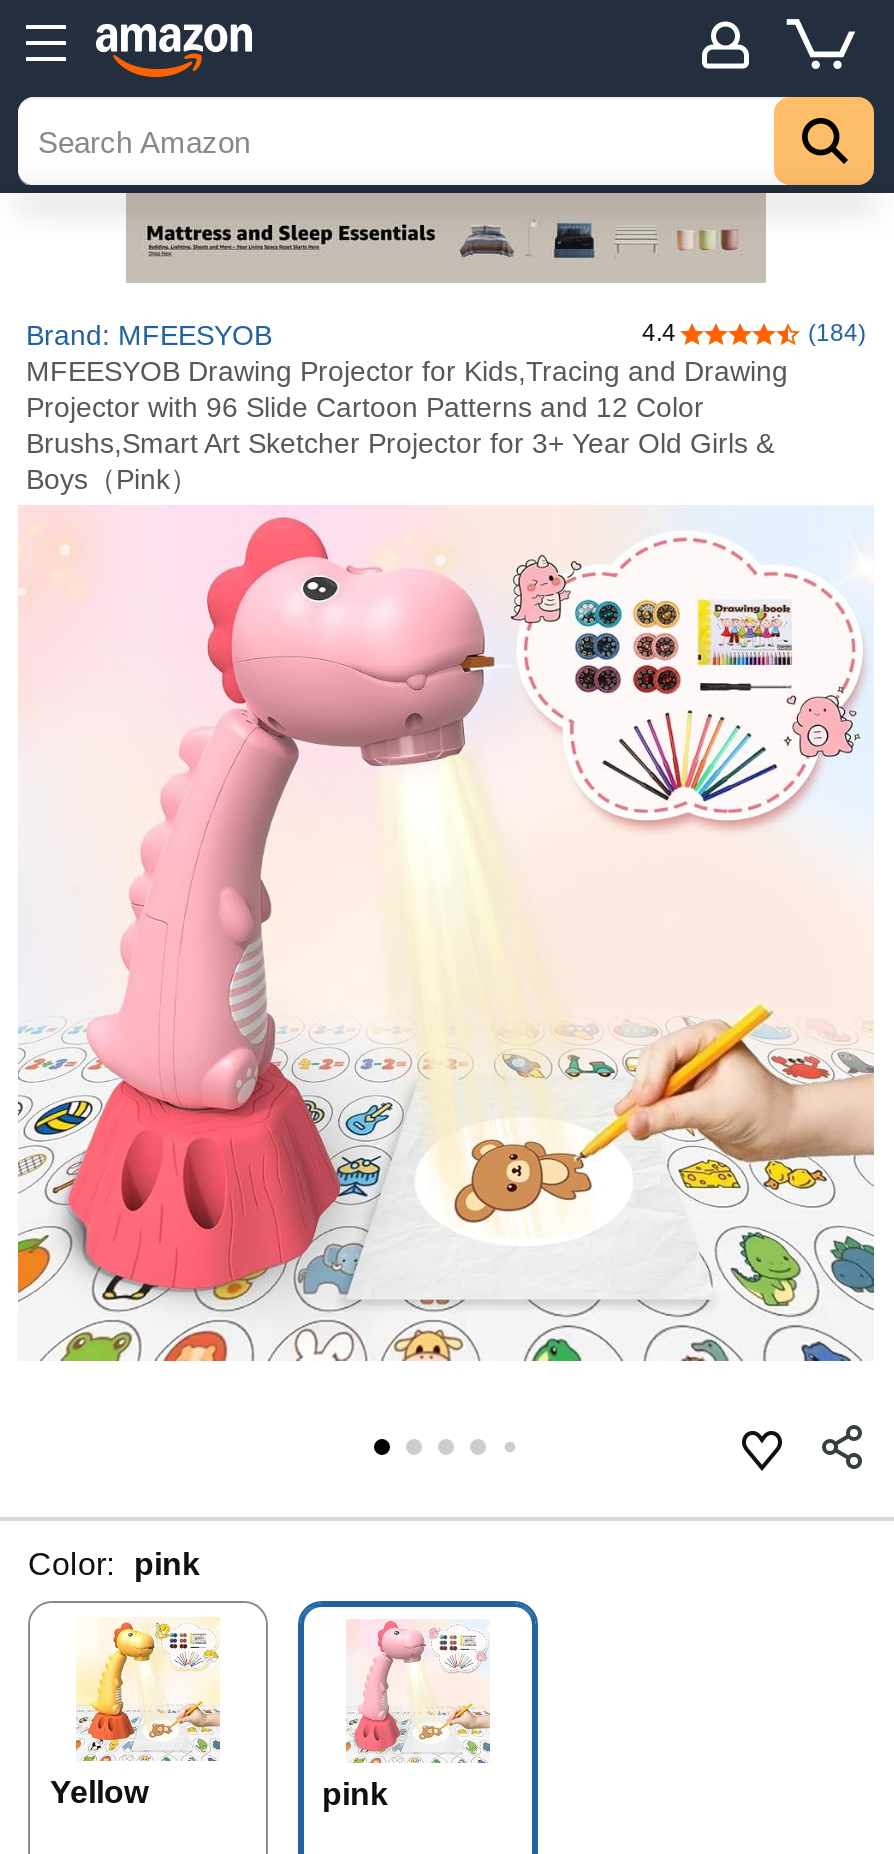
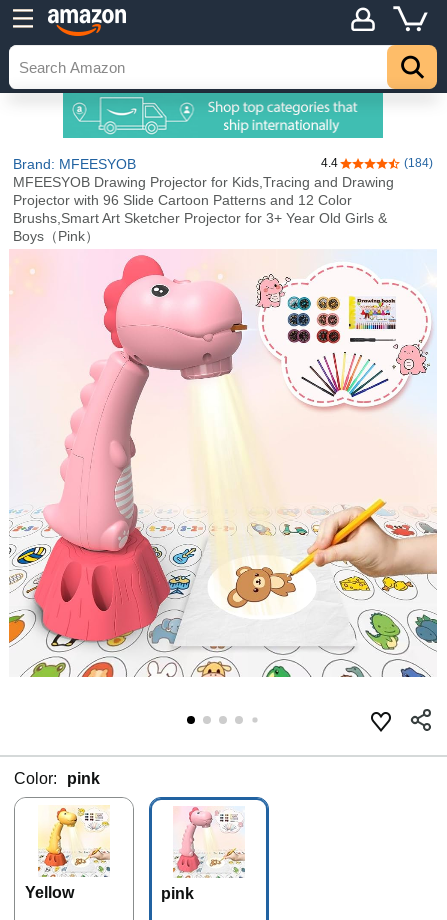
[126,191,766,283] [image] -> [62,92,384,139] [image]

